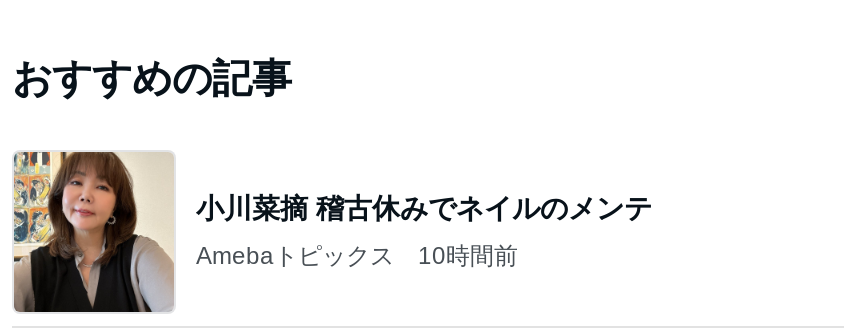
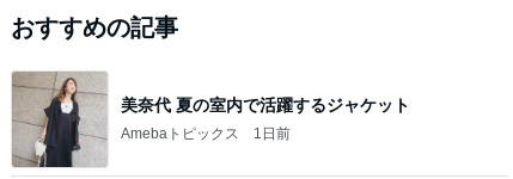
[14,152,652,314] [image] | 小川菜摘 稽古休みでネイルのメンテ -> [12,72,410,168] [image] | 美奈代 夏の室内で活躍するジャケット
[196,241,518,269] Amebaトピックス 10時間前 -> [121,125,291,142] Amebaトピックス 1日前

